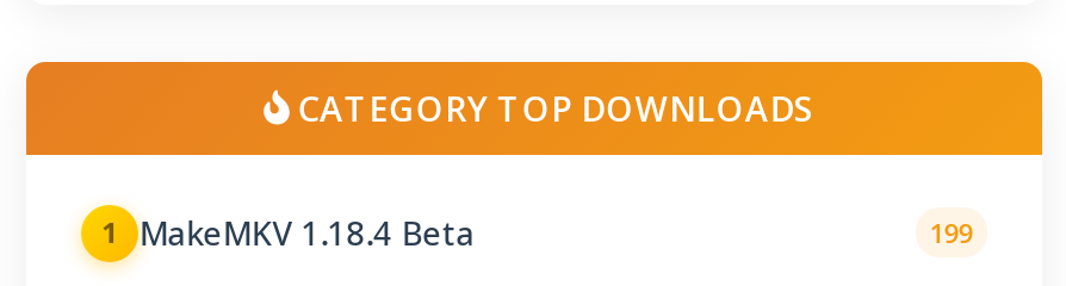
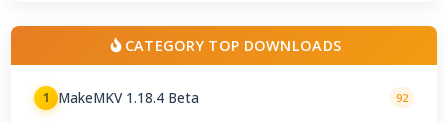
[930,214,973,250] 199 -> [396,90,408,105] 92

